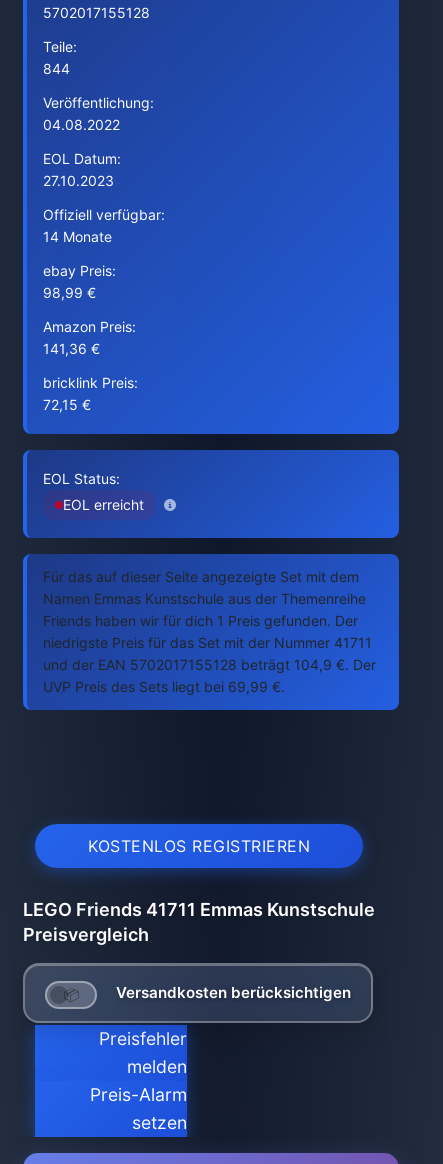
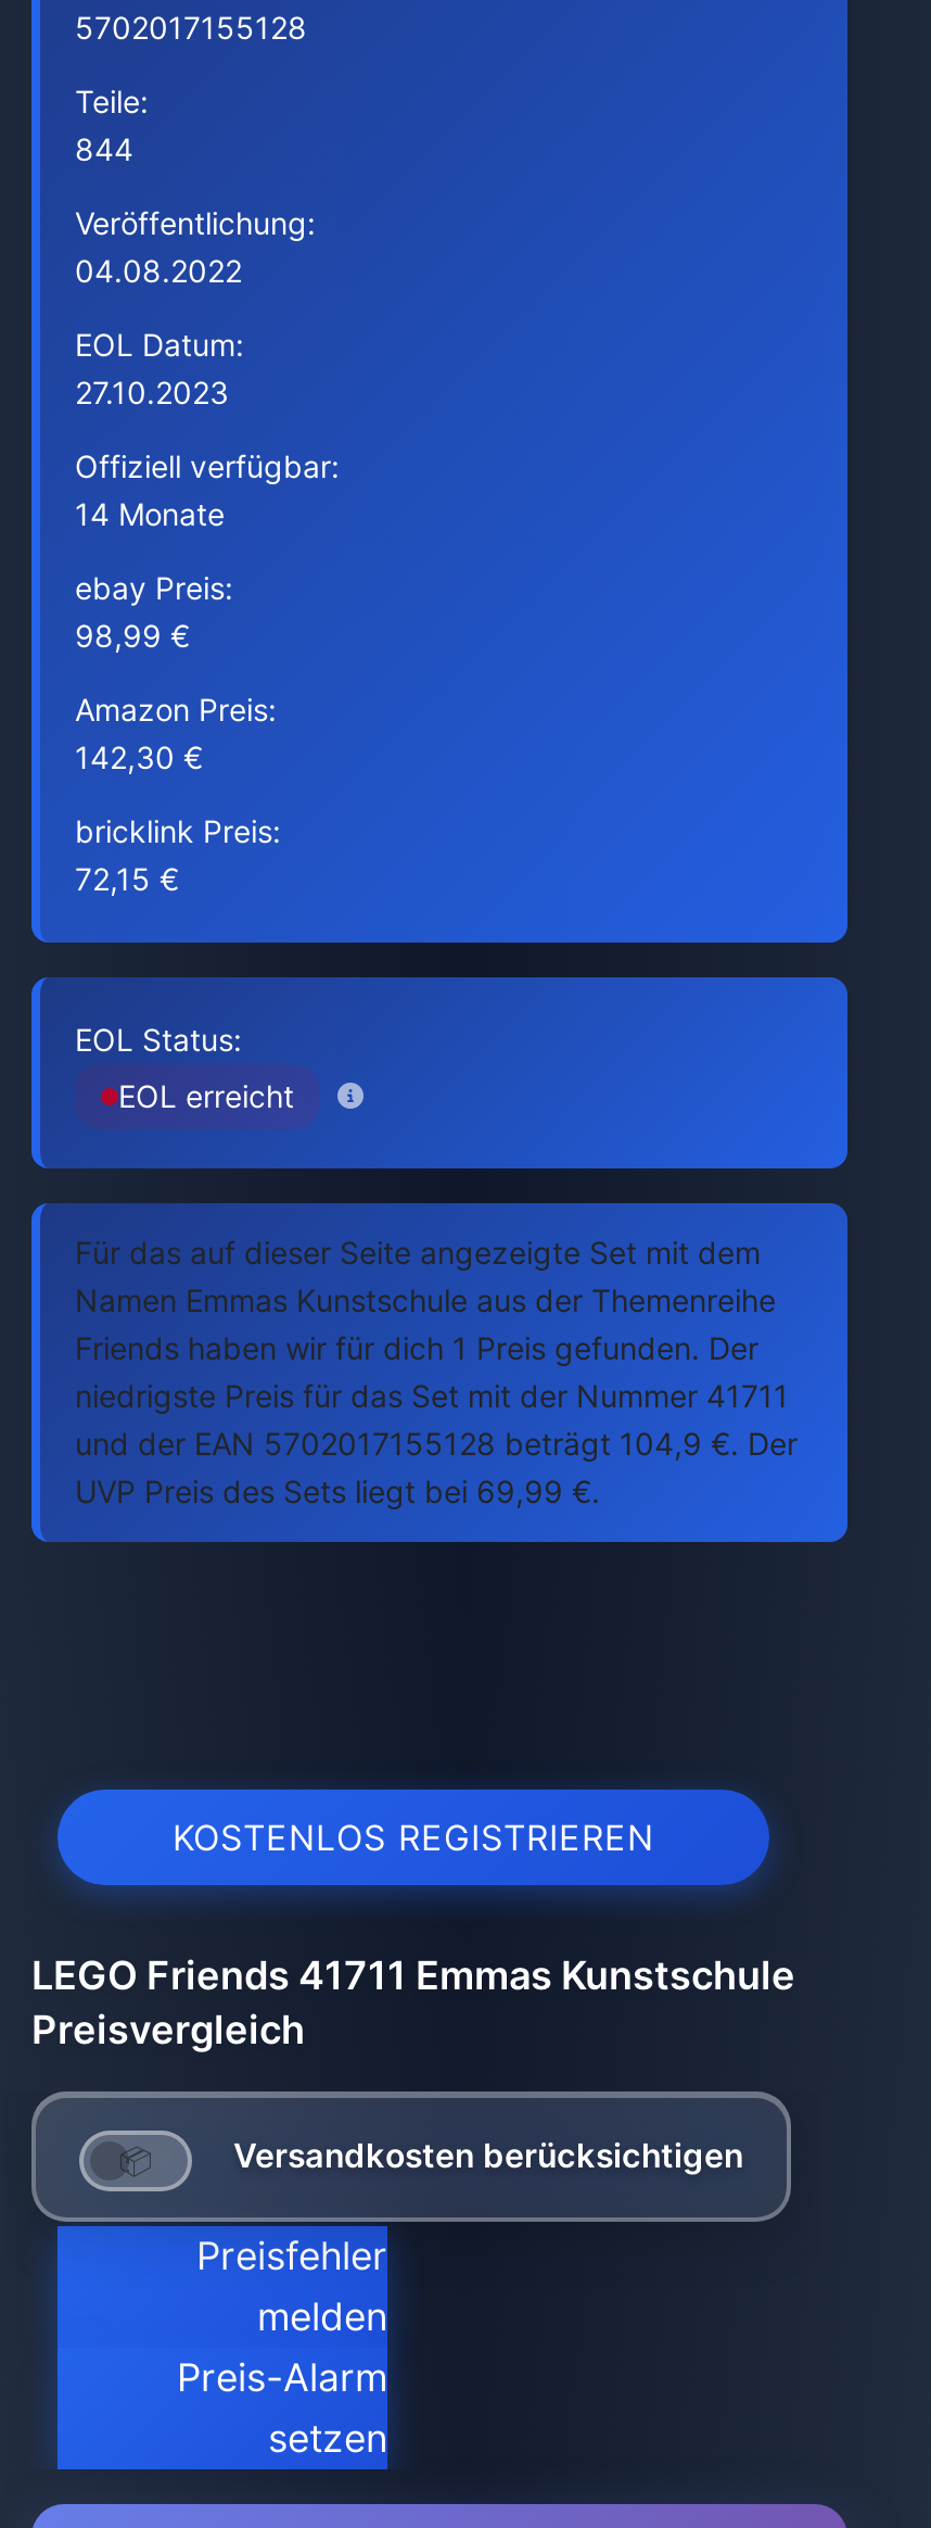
[43,340,100,357] 141,36 € -> [75,738,203,775] 142,30 €

